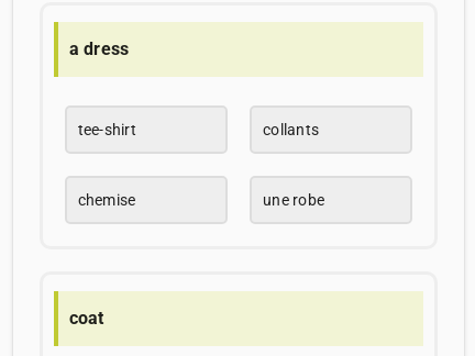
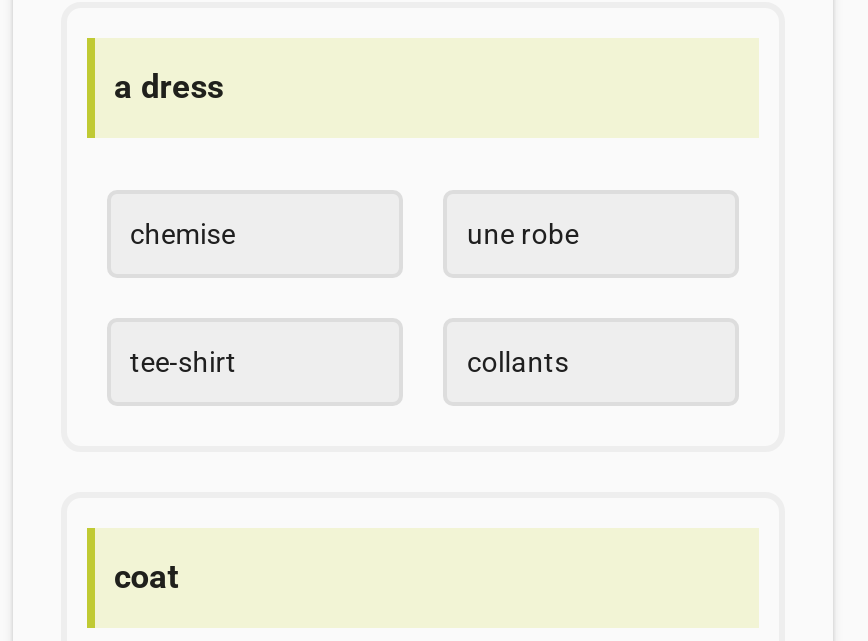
moved [78,121,319,139] -> [130,346,569,378]: tee-shirt | collants
moved [78,191,324,209] -> [130,218,579,250]: chemise | une robe

